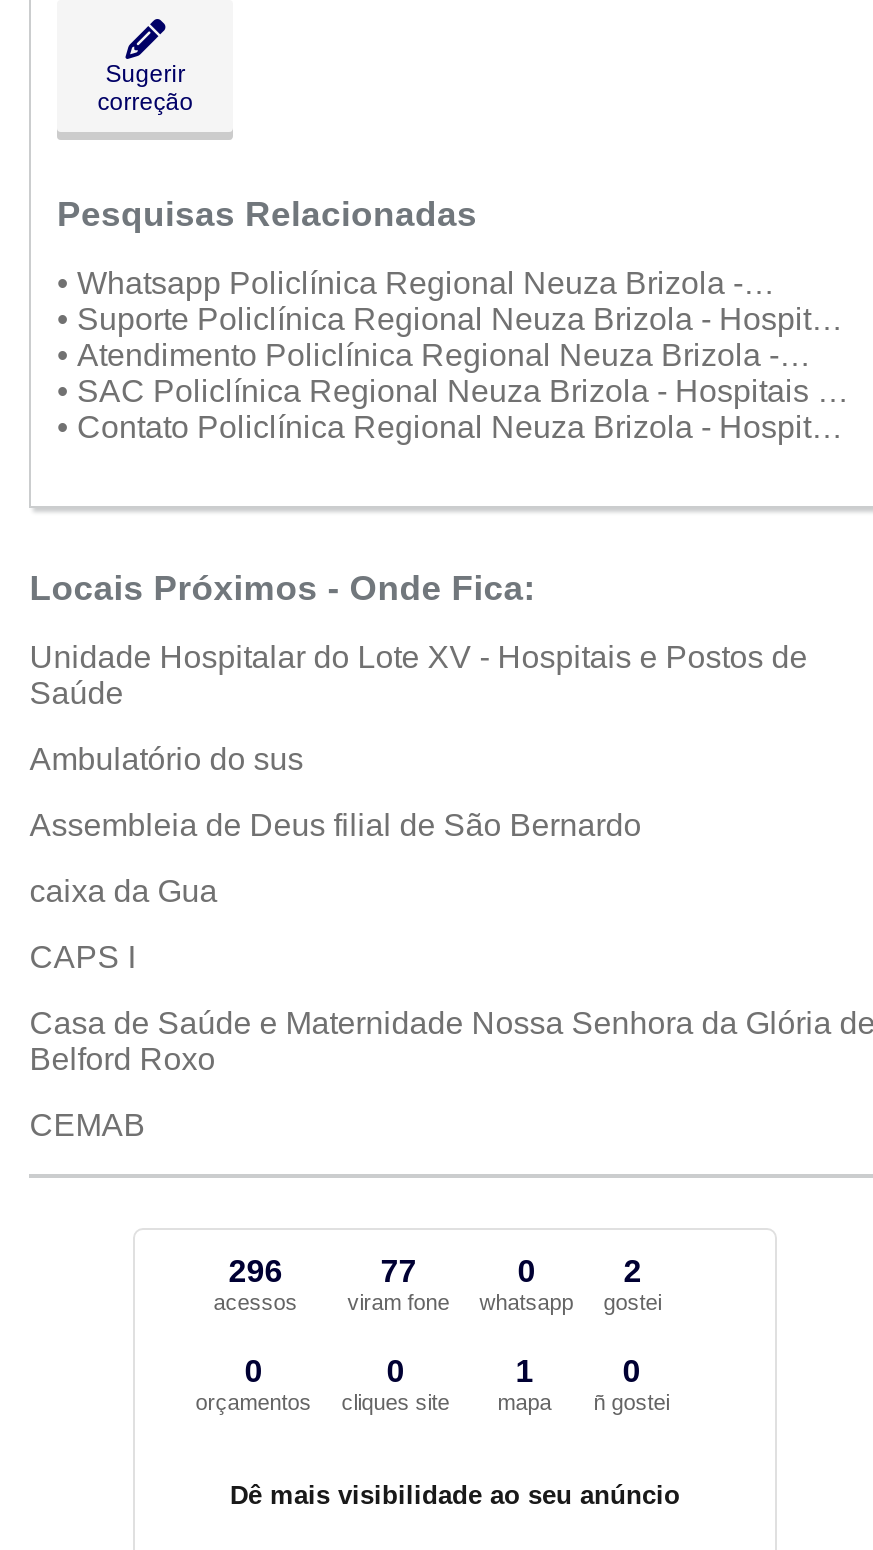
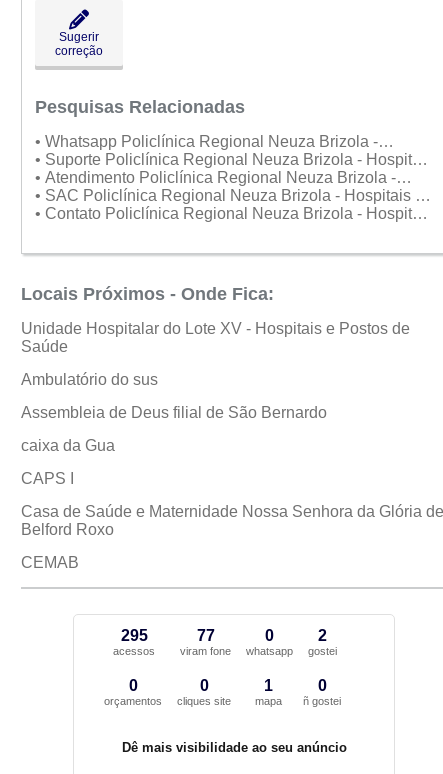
[228,1254,282,1288] 296 -> [121,627,148,644] 295

